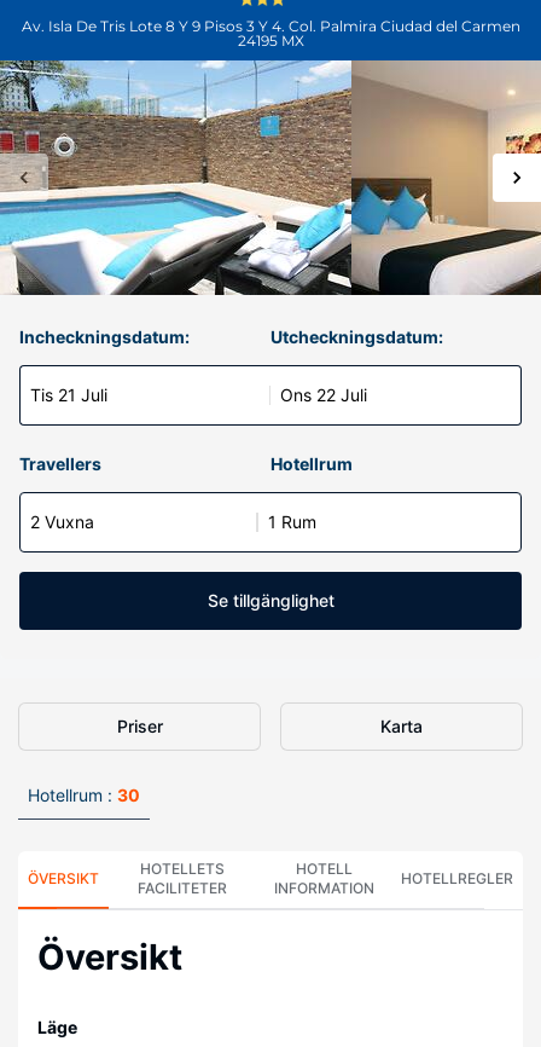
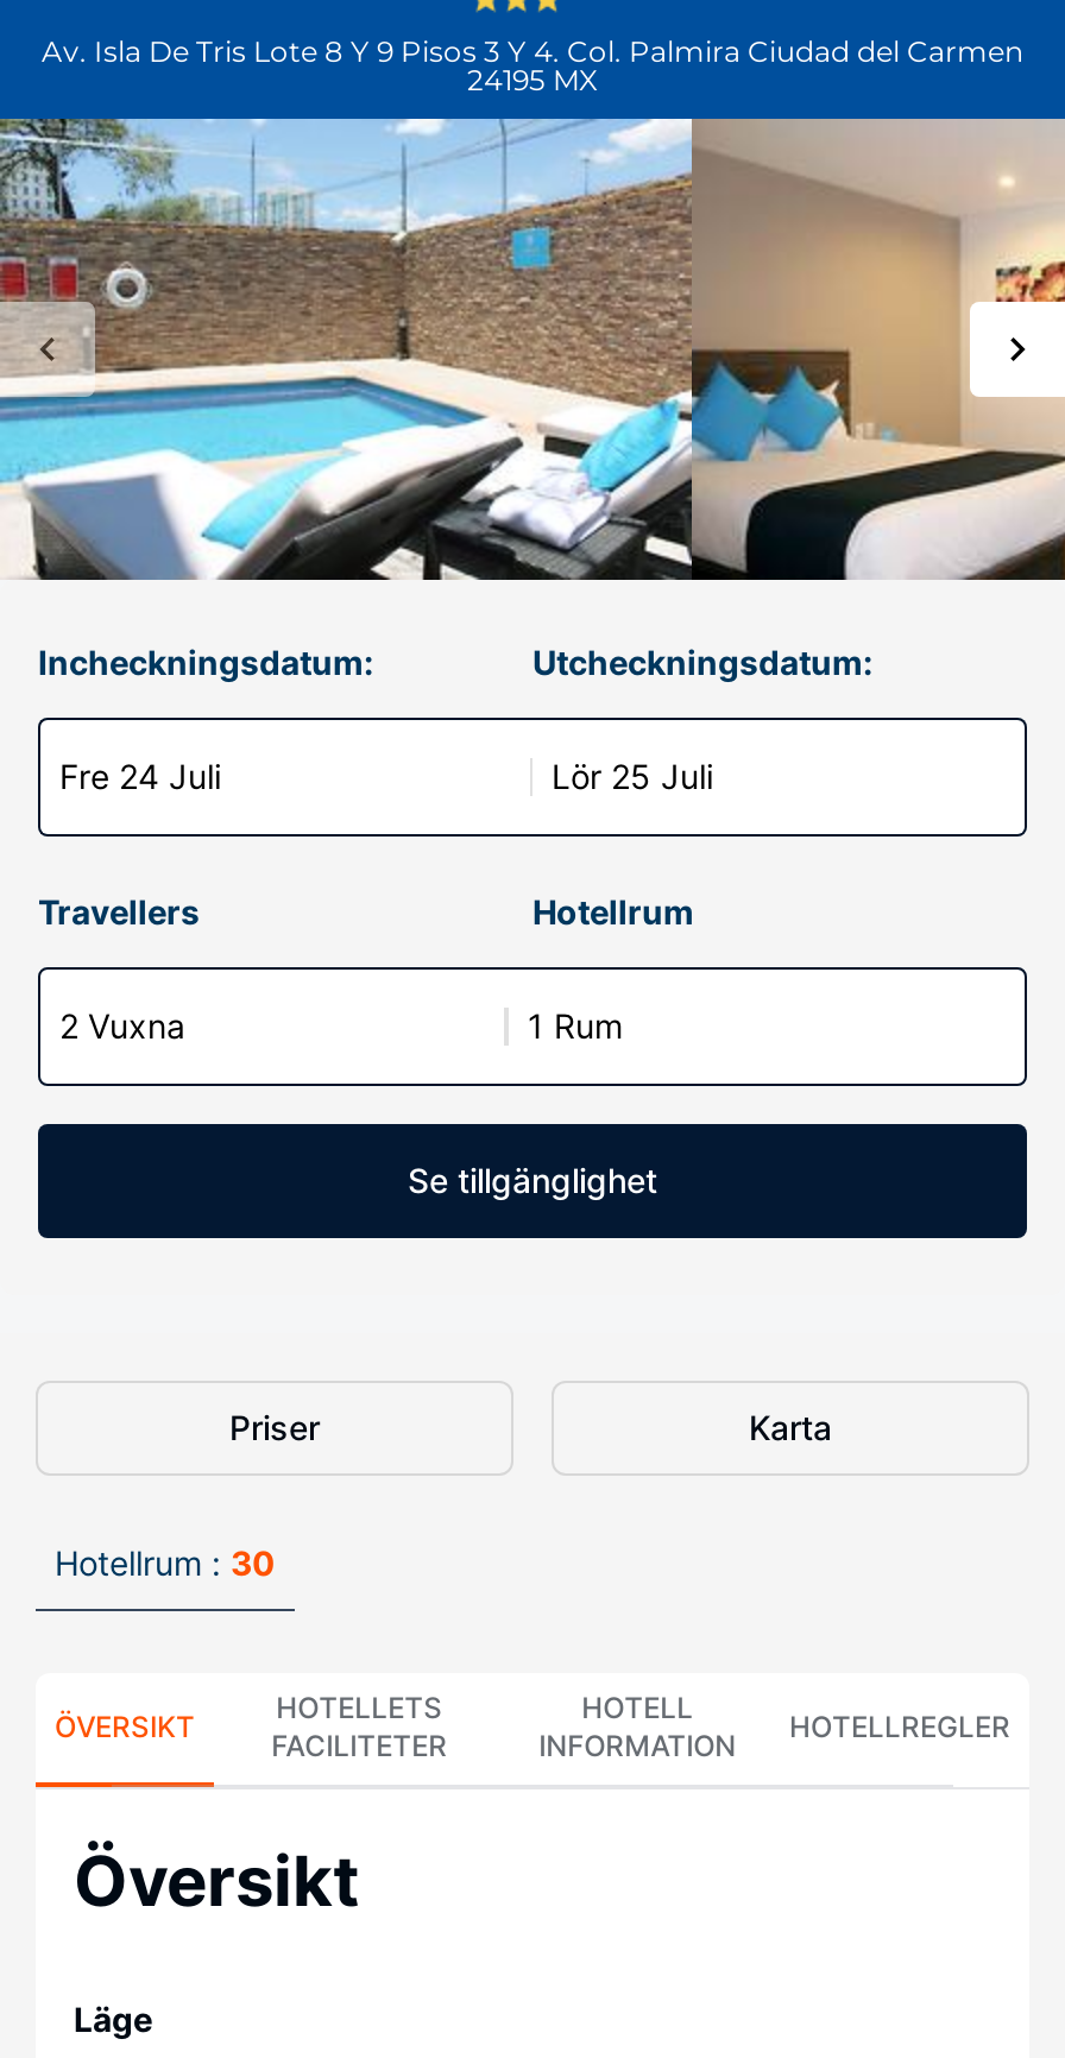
[30,384,107,405] Tis 21 Juli -> [59,756,221,796] Fre 24 Juli
[280,384,367,405] Ons 22 Juli -> [552,756,713,796] Lör 25 Juli

